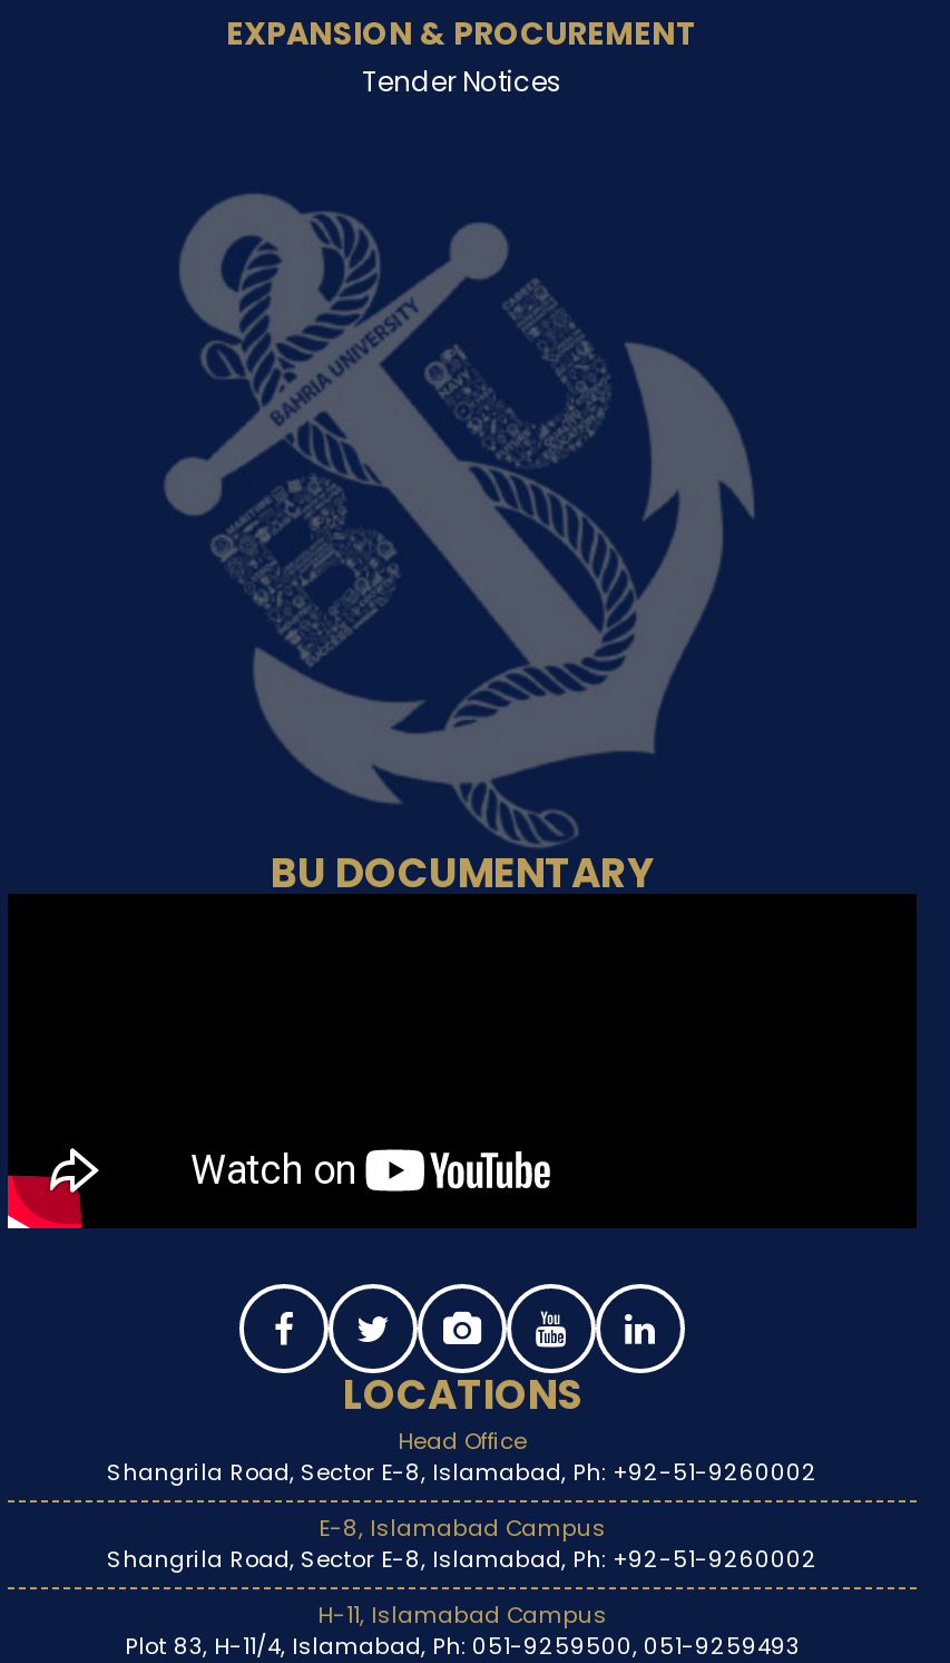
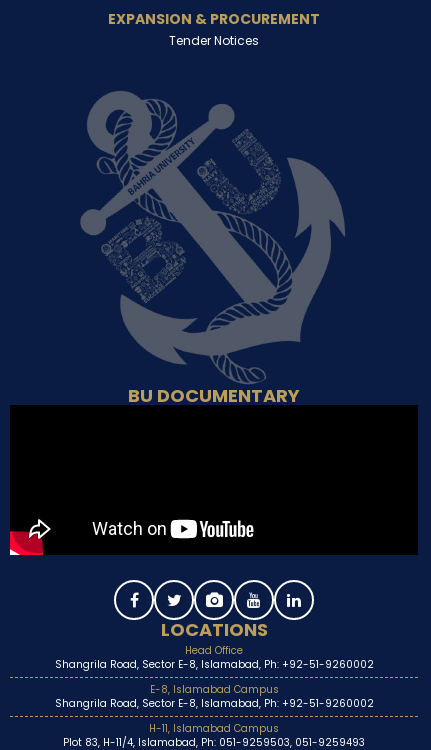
[125,1630,800,1663] Plot 83, H-11/4, Islamabad, Ph: 051-9259500, 051-9259493 -> [63,735,365,750] Plot 83, H-11/4, Islamabad, Ph: 051-9259503, 051-9259493

